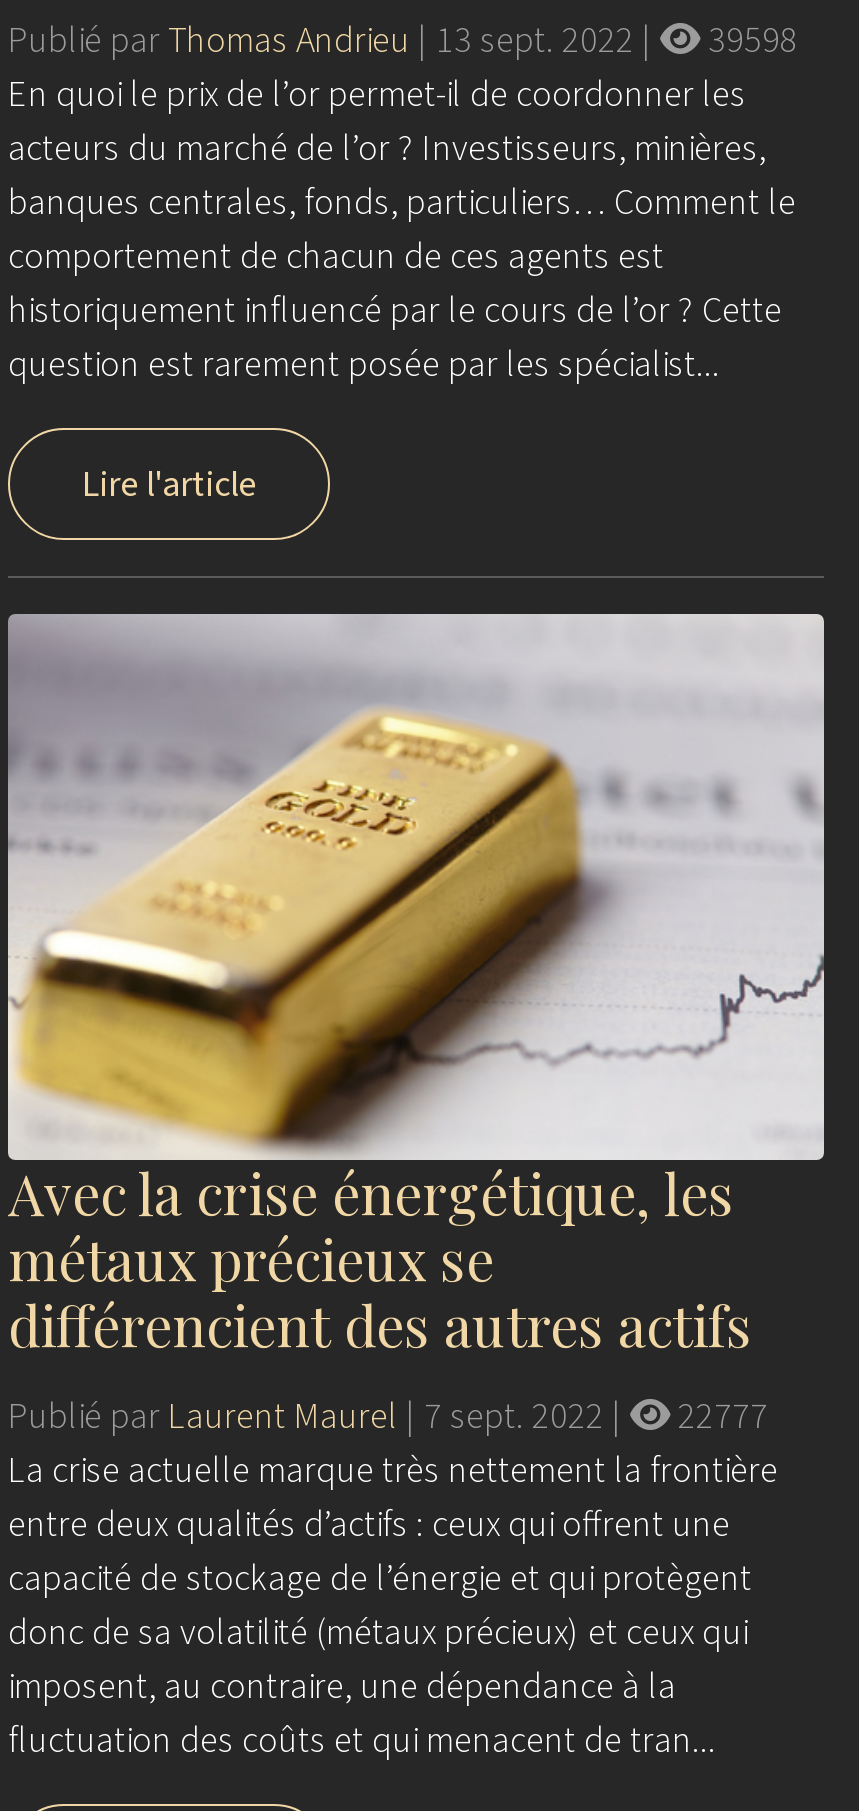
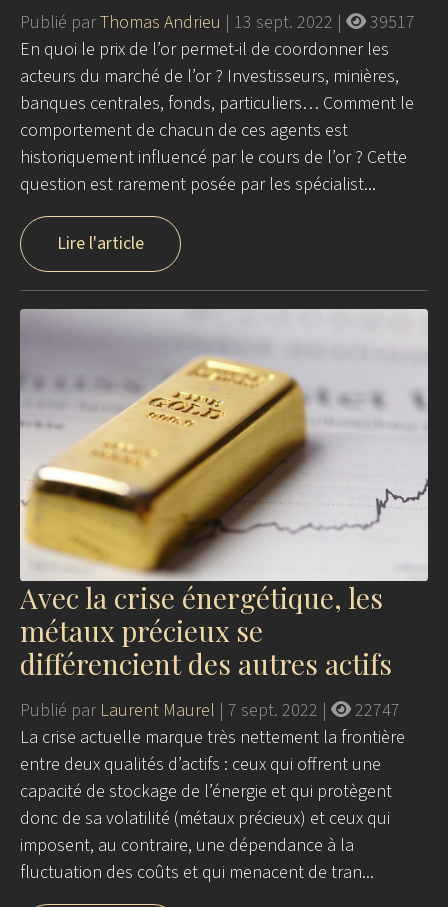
[700,16,798,66] 39598 -> [366,9,415,34] 39517
[670,1393,768,1443] 22777 -> [351,698,400,723] 22747

